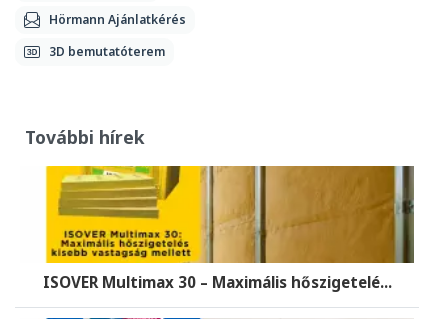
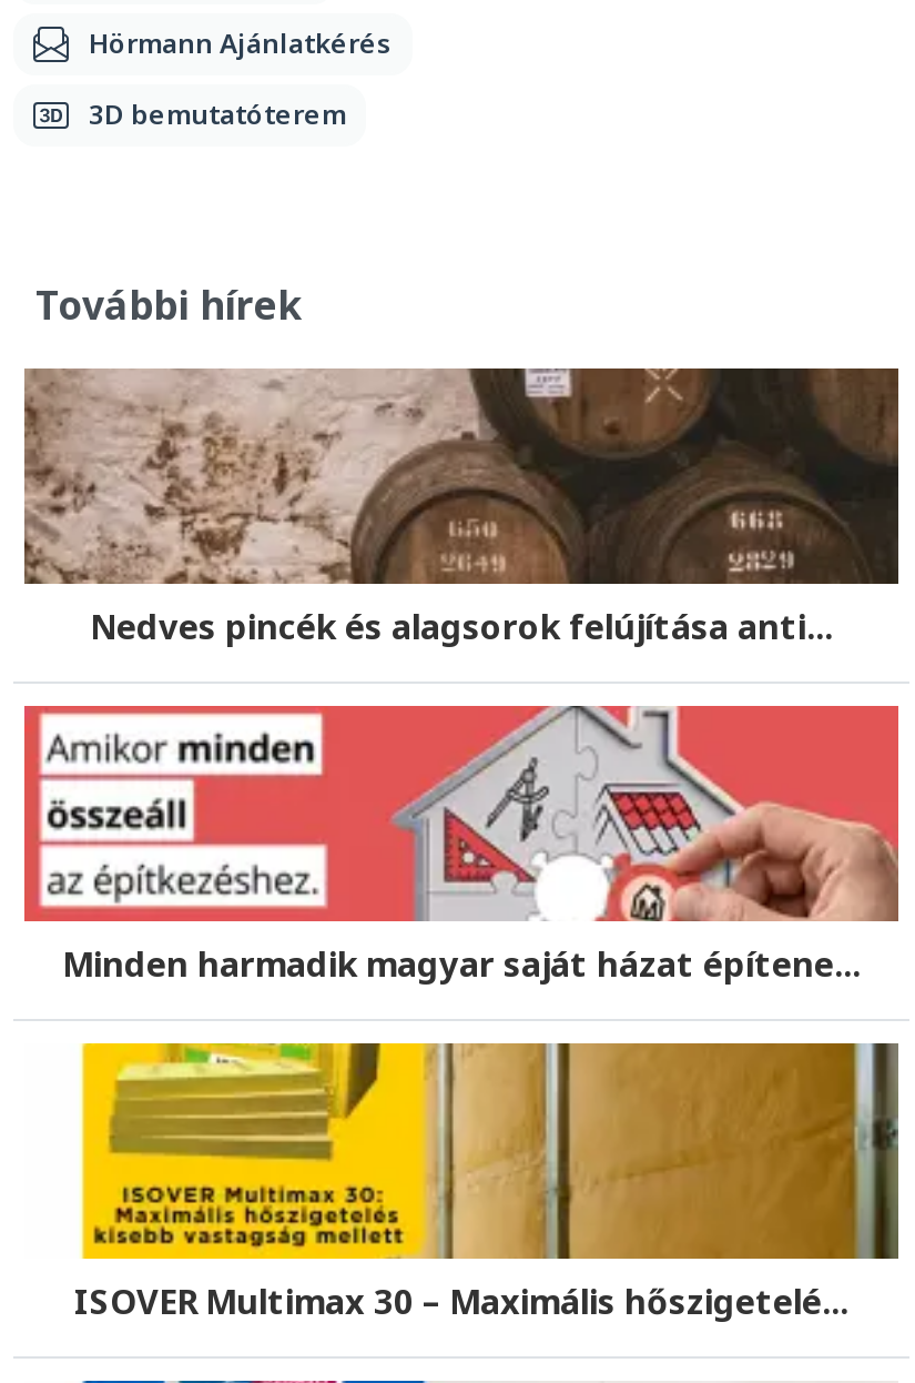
none -> [22,366,896,647] [image] | Nedves pincék és alagsorok felújítása anti...
none -> [22,704,901,985] [image] | Minden harmadik magyar saját házat építene...

